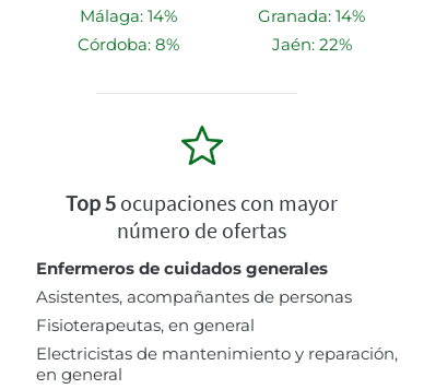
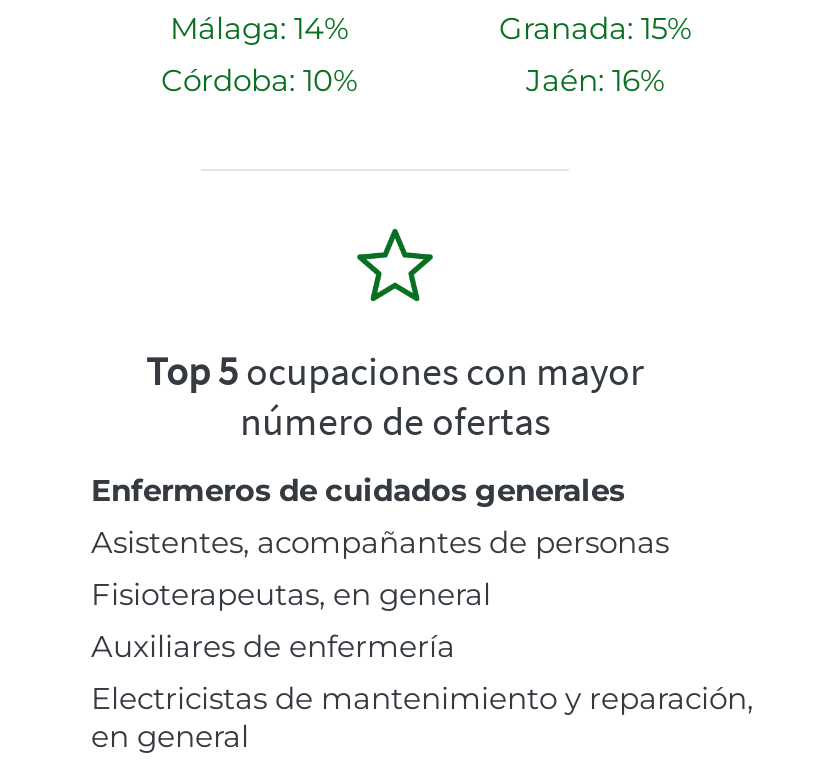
[258,5,365,26] Granada: 14% -> [499,9,691,47] Granada: 15%
[77,33,179,54] Córdoba: 8% -> [161,61,357,99] Córdoba: 10%
[272,33,351,54] Jaén: 22% -> [526,61,664,99] Jaén: 16%
none -> [91,627,455,665] Auxiliares de enfermería

